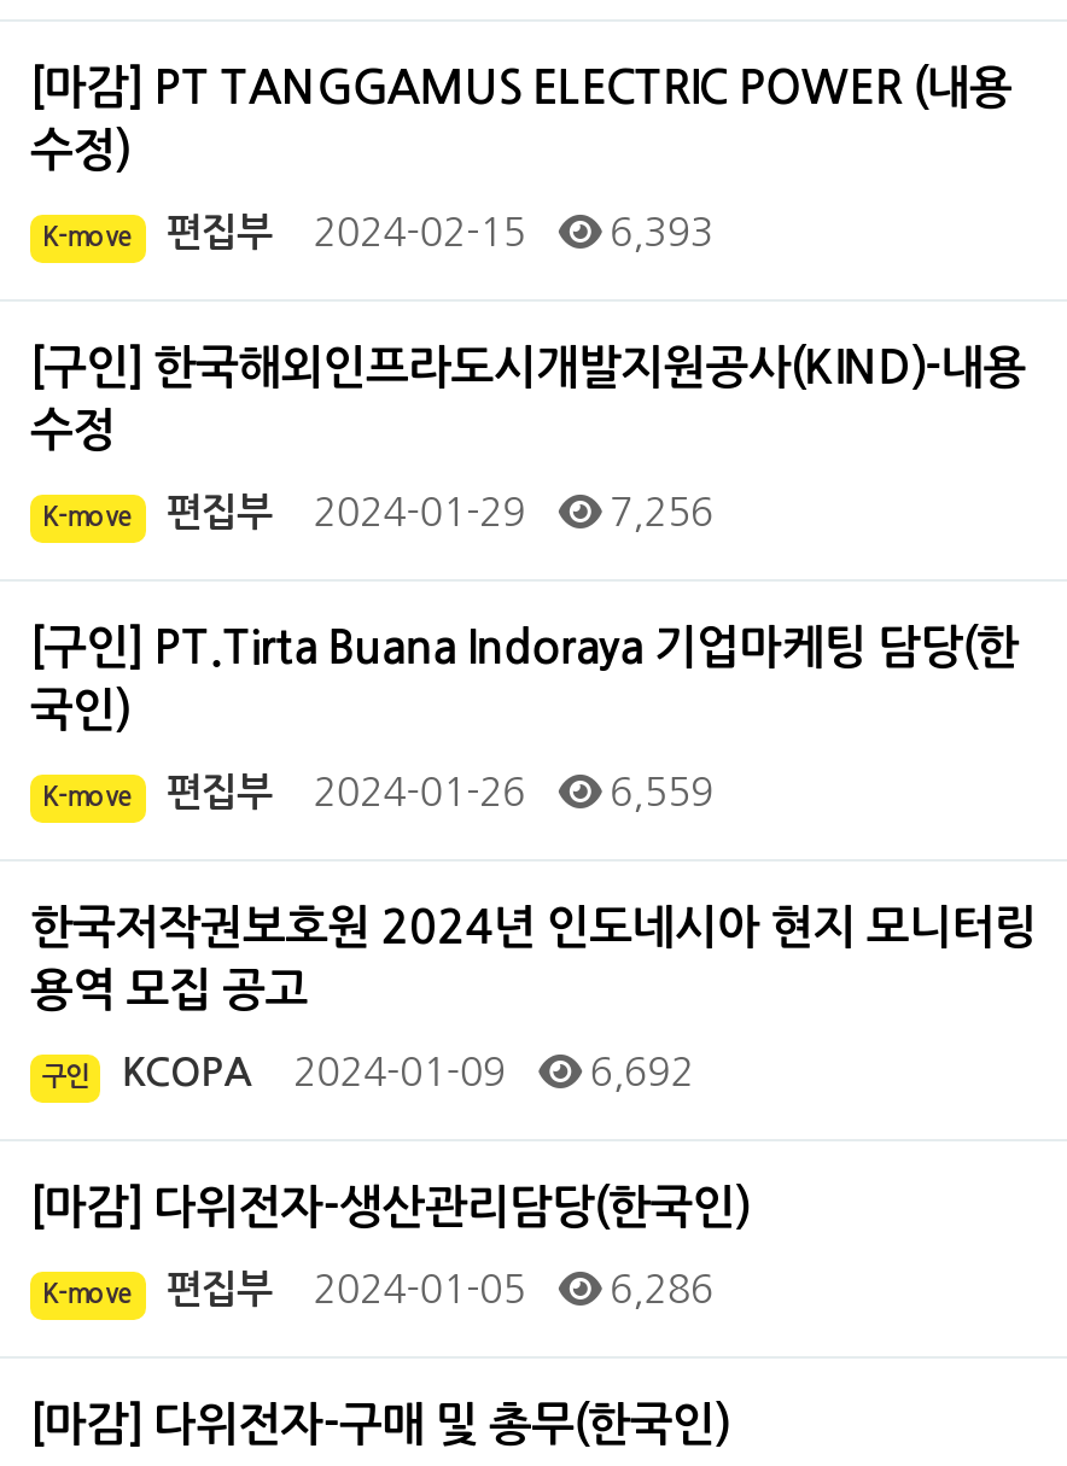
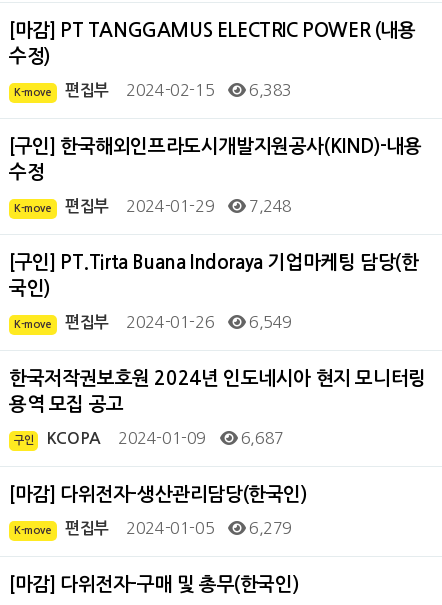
[42,214,714,252] K-move 편집부 2024-02-15 6,393 -> [14,82,292,98] K-move 편집부 2024-02-15 6,383
[42,493,714,532] K-move 편집부 2024-01-29 7,256 -> [14,198,292,214] K-move 편집부 2024-01-29 7,248
[42,773,714,812] K-move 편집부 2024-01-26 6,559 -> [14,314,292,330] K-move 편집부 2024-01-26 6,549
[42,1053,694,1092] 구인 KCOPA 2024-01-09 6,692 -> [14,430,284,446] 구인 KCOPA 2024-01-09 6,687
[42,1271,714,1309] K-move 편집부 2024-01-05 6,286 -> [14,520,292,536] K-move 편집부 2024-01-05 6,279

